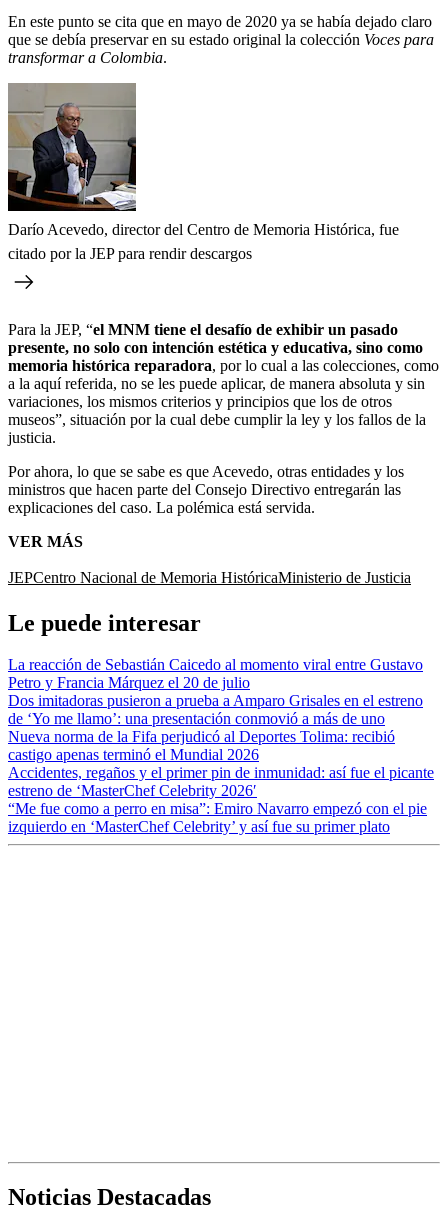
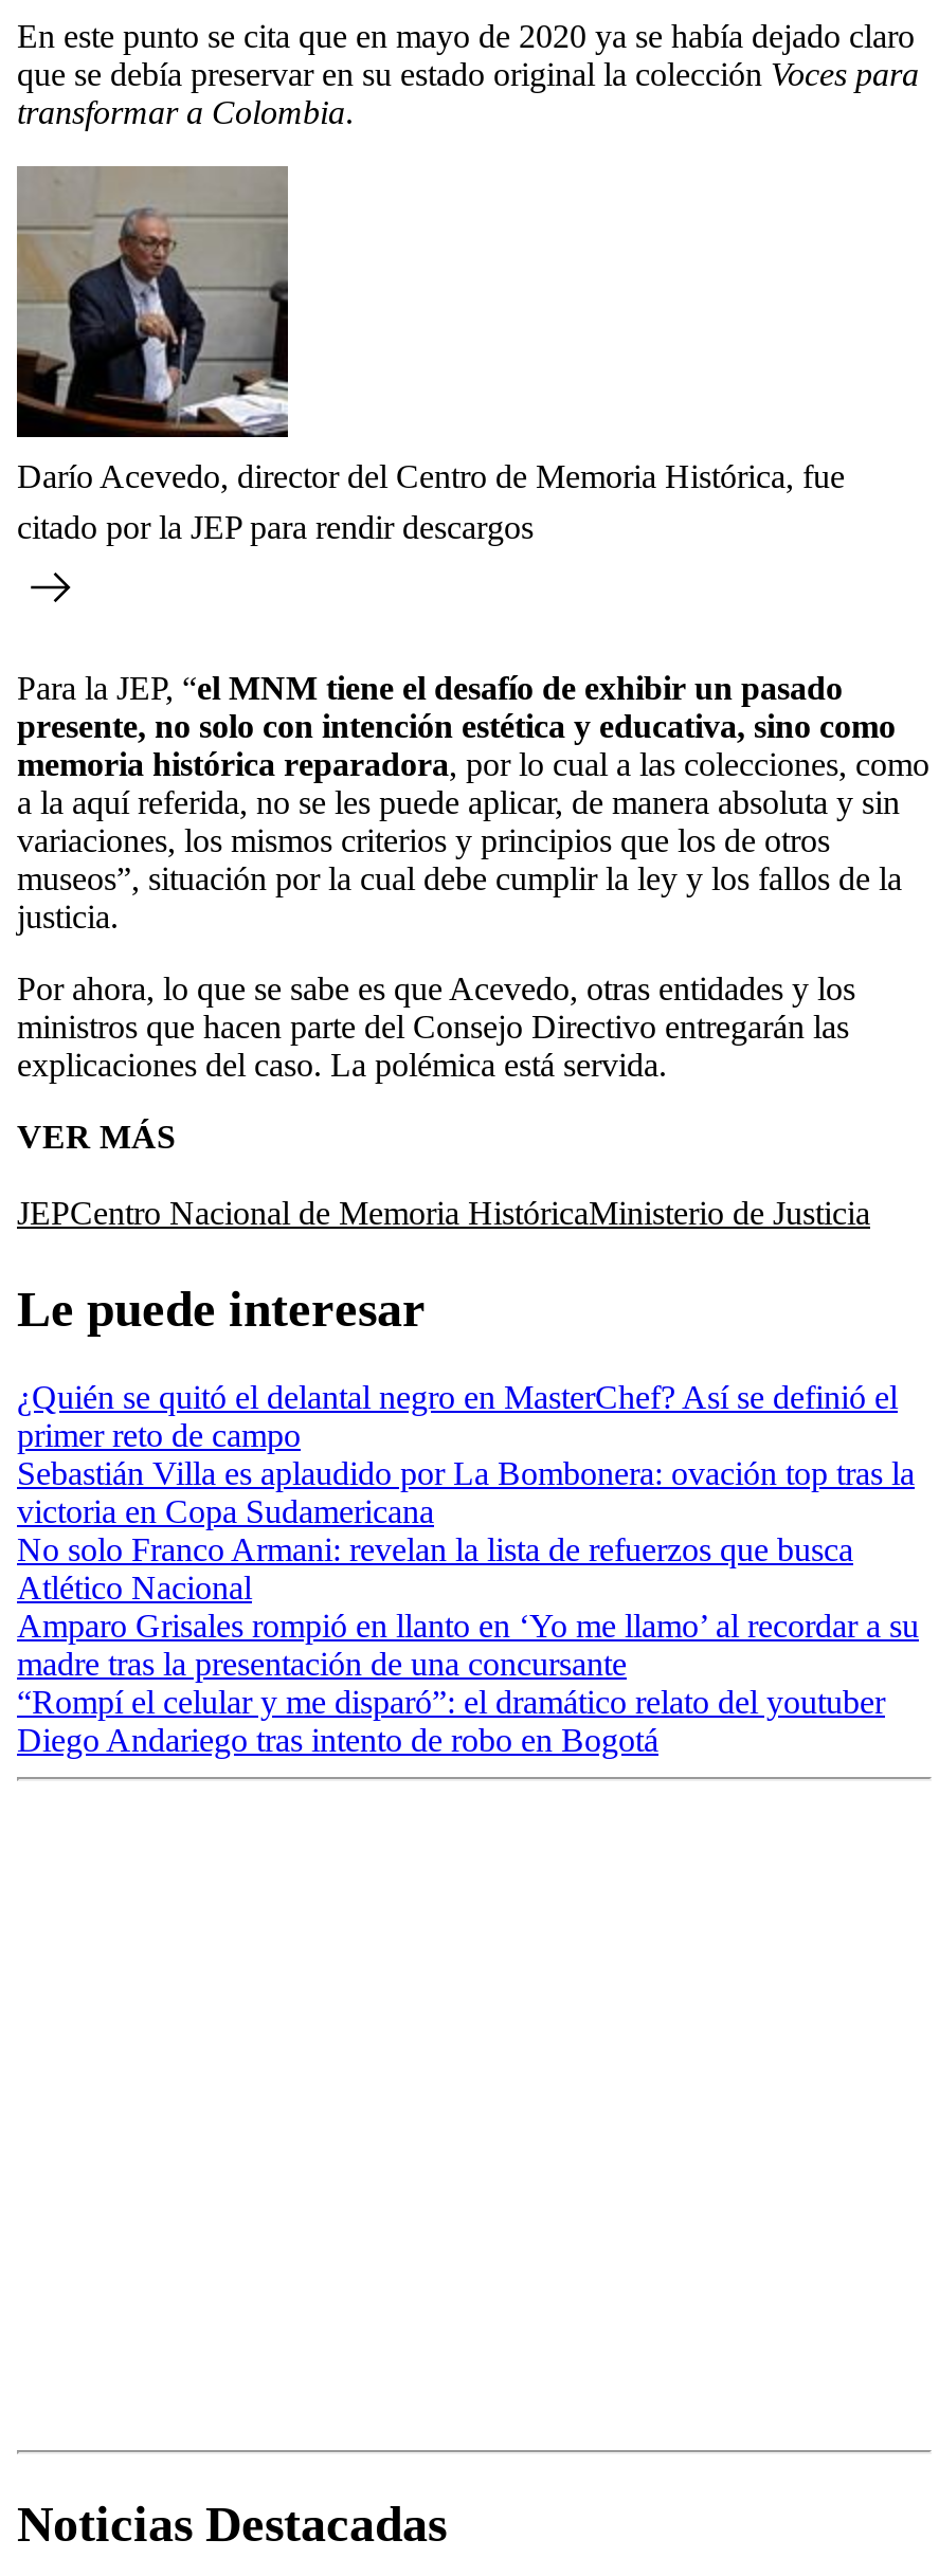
[8,656,434,835] La reacción de Sebastián Caicedo al momento viral entre Gustavo | Petro y Francia Márquez el 20 de julio | Dos imitadoras pusieron a prueba a Amparo Grisales en el estreno | de ‘Yo me llamo’: una presentación conmovió a más de uno | Nueva norma de la Fifa perjudicó al Deportes Tolima: recibió | castigo apenas terminó el Mundial 2026 | Accidentes, regaños y el primer pin de inmunidad: así fue el picante | estreno de ‘MasterChef Celebrity 2026′ | “Me fue como a perro en misa”: Emiro Navarro empezó con el pie | izquierdo en ‘MasterChef Celebrity’ y así fue su primer plato -> [17,1380,919,1759] ¿Quién se quitó el delantal negro en MasterChef? Así se definió el | primer reto de campo | Sebastián Villa es aplaudido por La Bombonera: ovación top tras la | victoria en Copa Sudamericana | No solo Franco Armani: revelan la lista de refuerzos que busca | Atlético Nacional | Amparo Grisales rompió en llanto en ‘Yo me llamo’ al recordar a su | madre tras la presentación de una concursante | “Rompí el celular y me disparó”: el dramático relato del youtuber | Diego Andariego tras intento de robo en Bogotá

